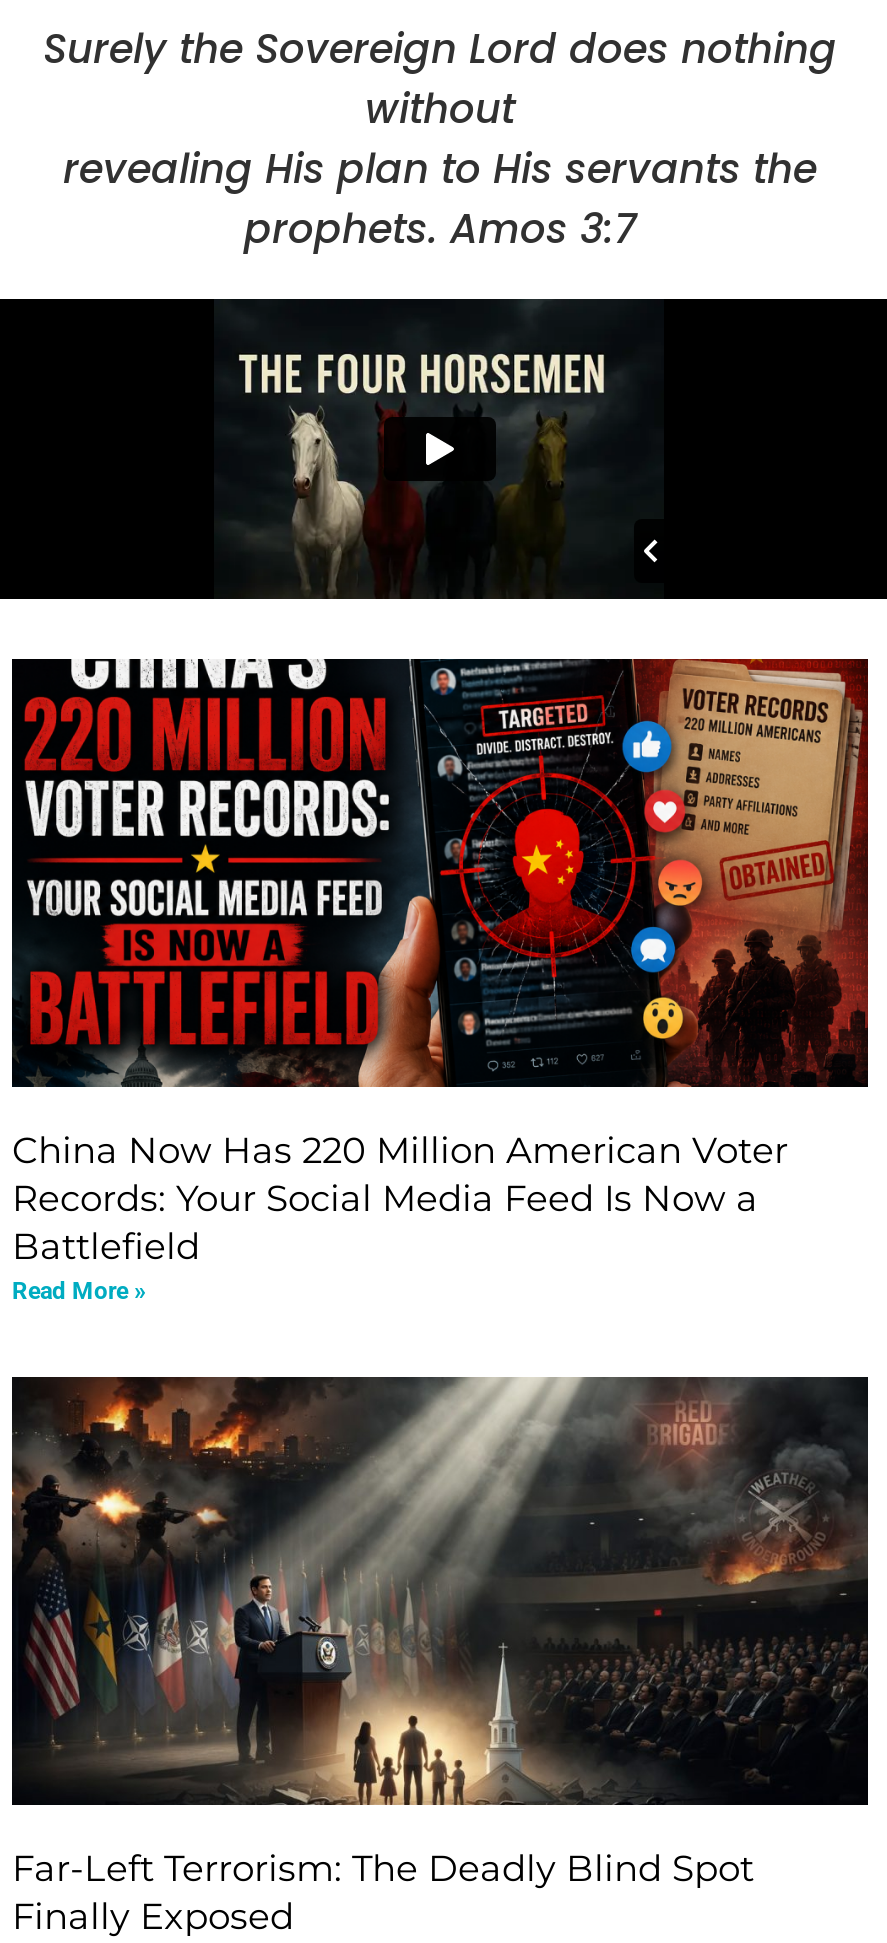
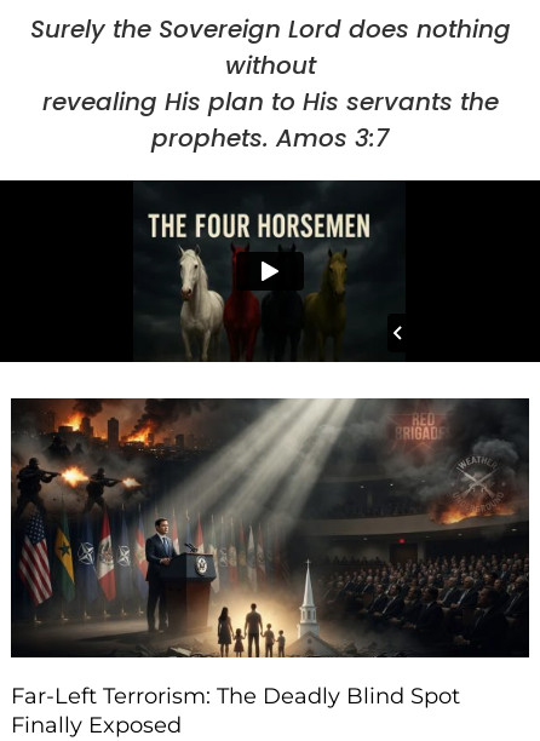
[10,657,870,1305] [image] | China Now Has 220 Million American Voter | Records: Your Social Media Feed Is Now a | Battlefield | Read More » -> none

